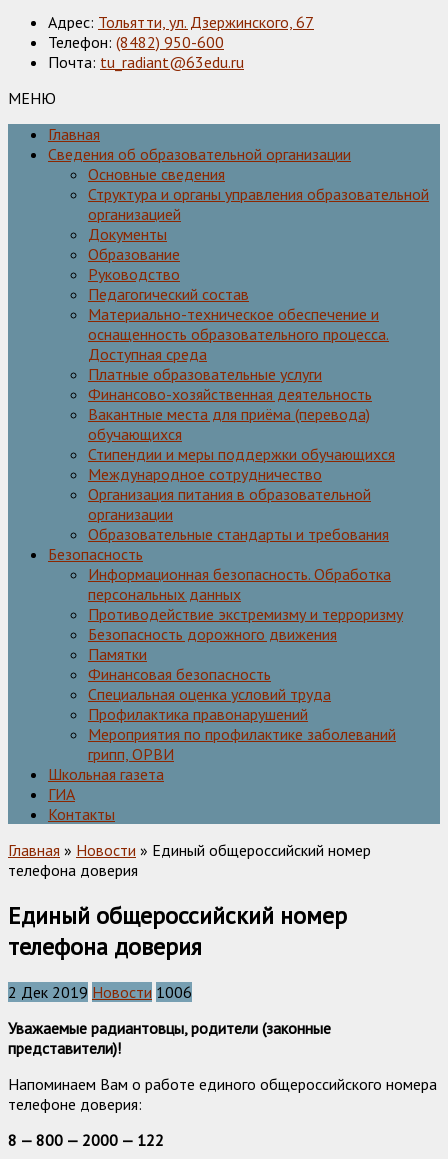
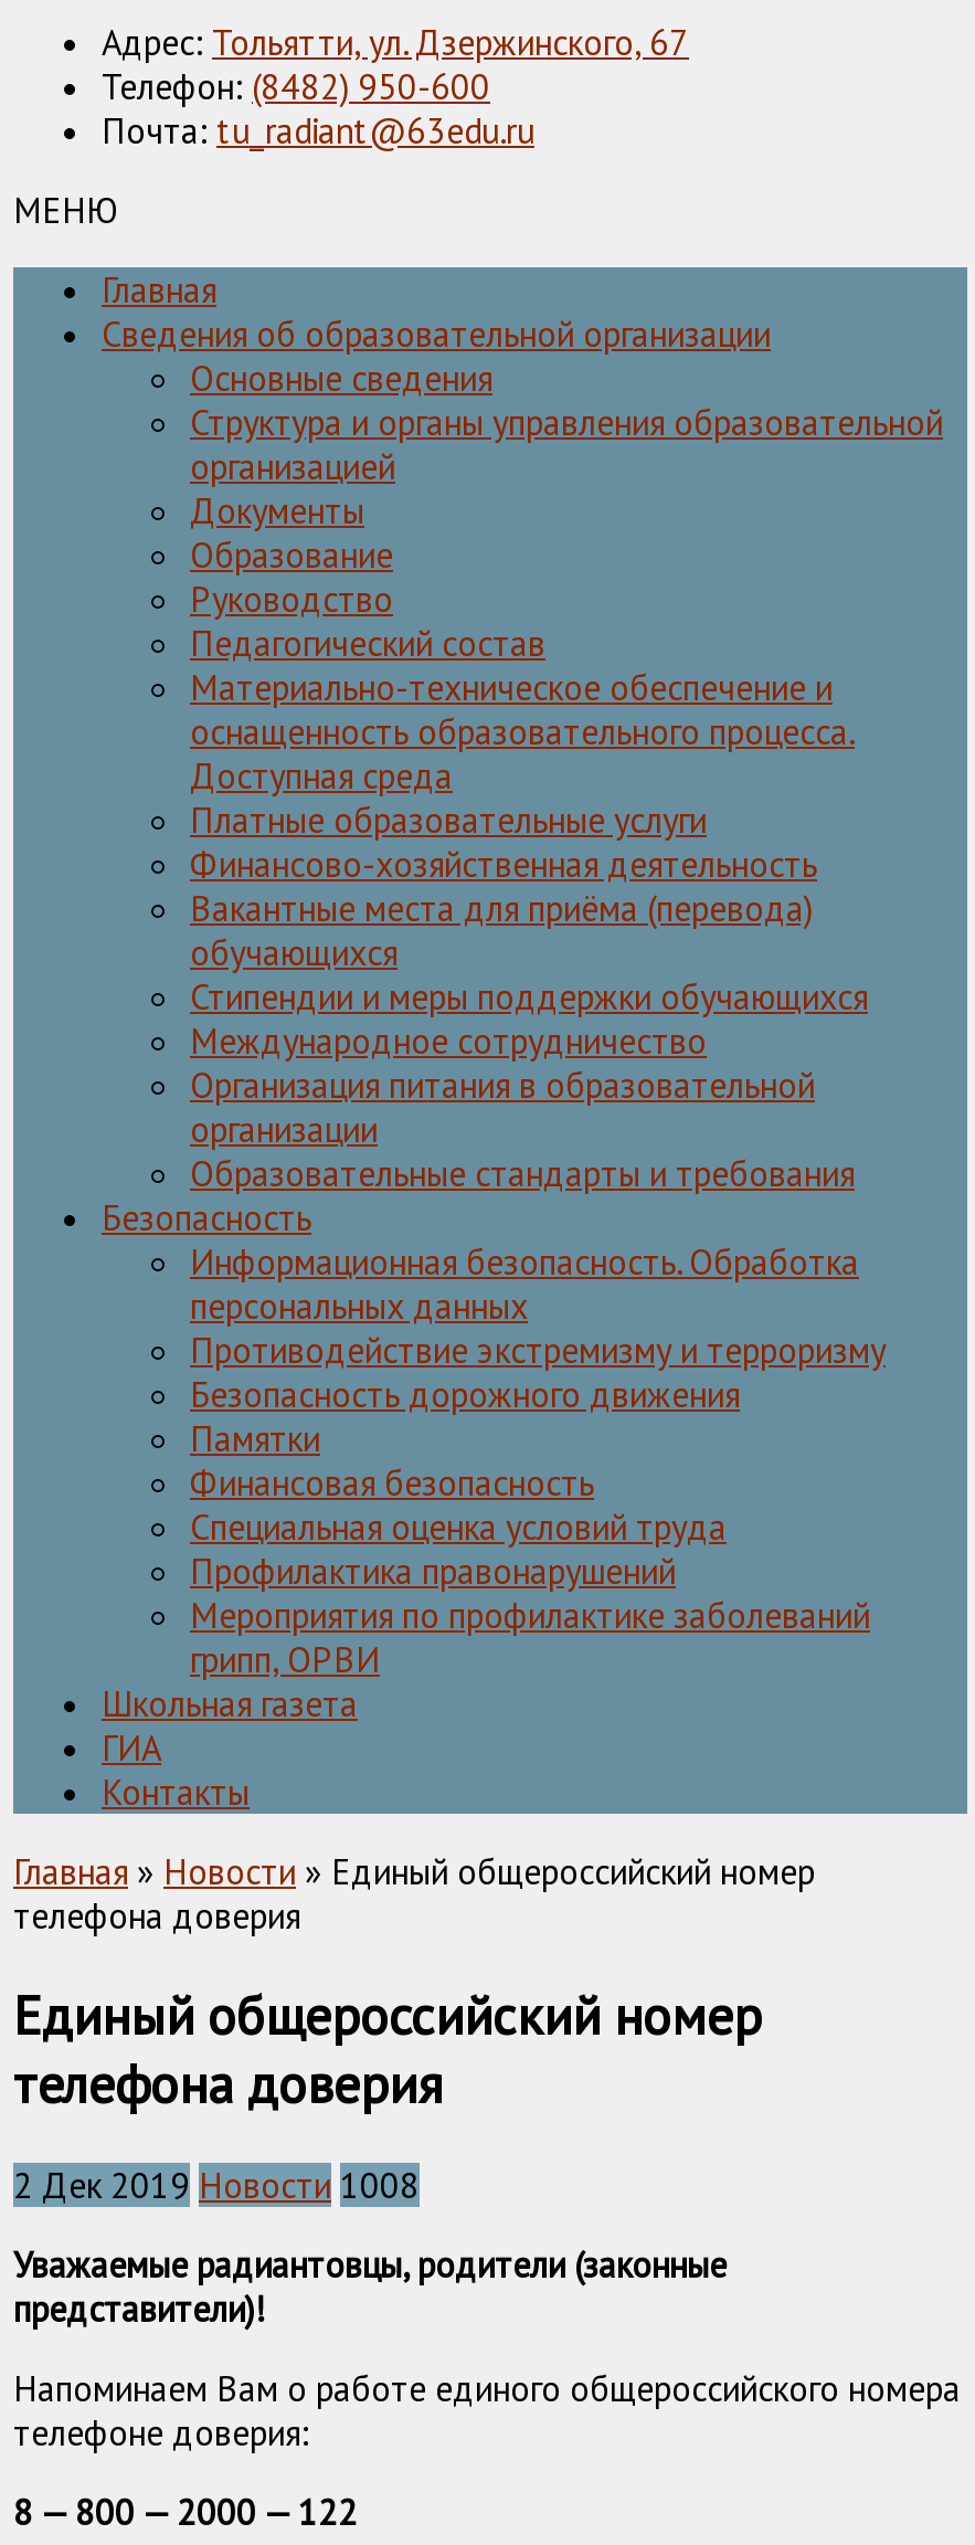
[8,982,192,1002] 2 Дек 2019 Новости 1006 -> [13,2162,420,2207] 2 Дек 2019 Новости 1008

